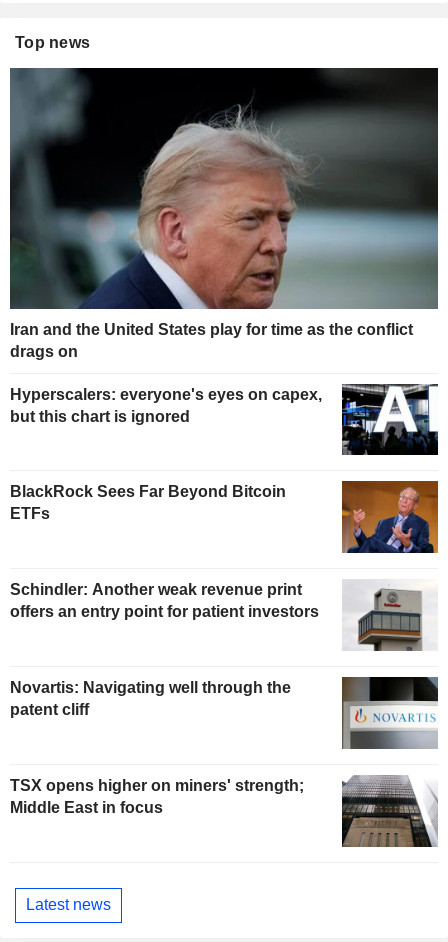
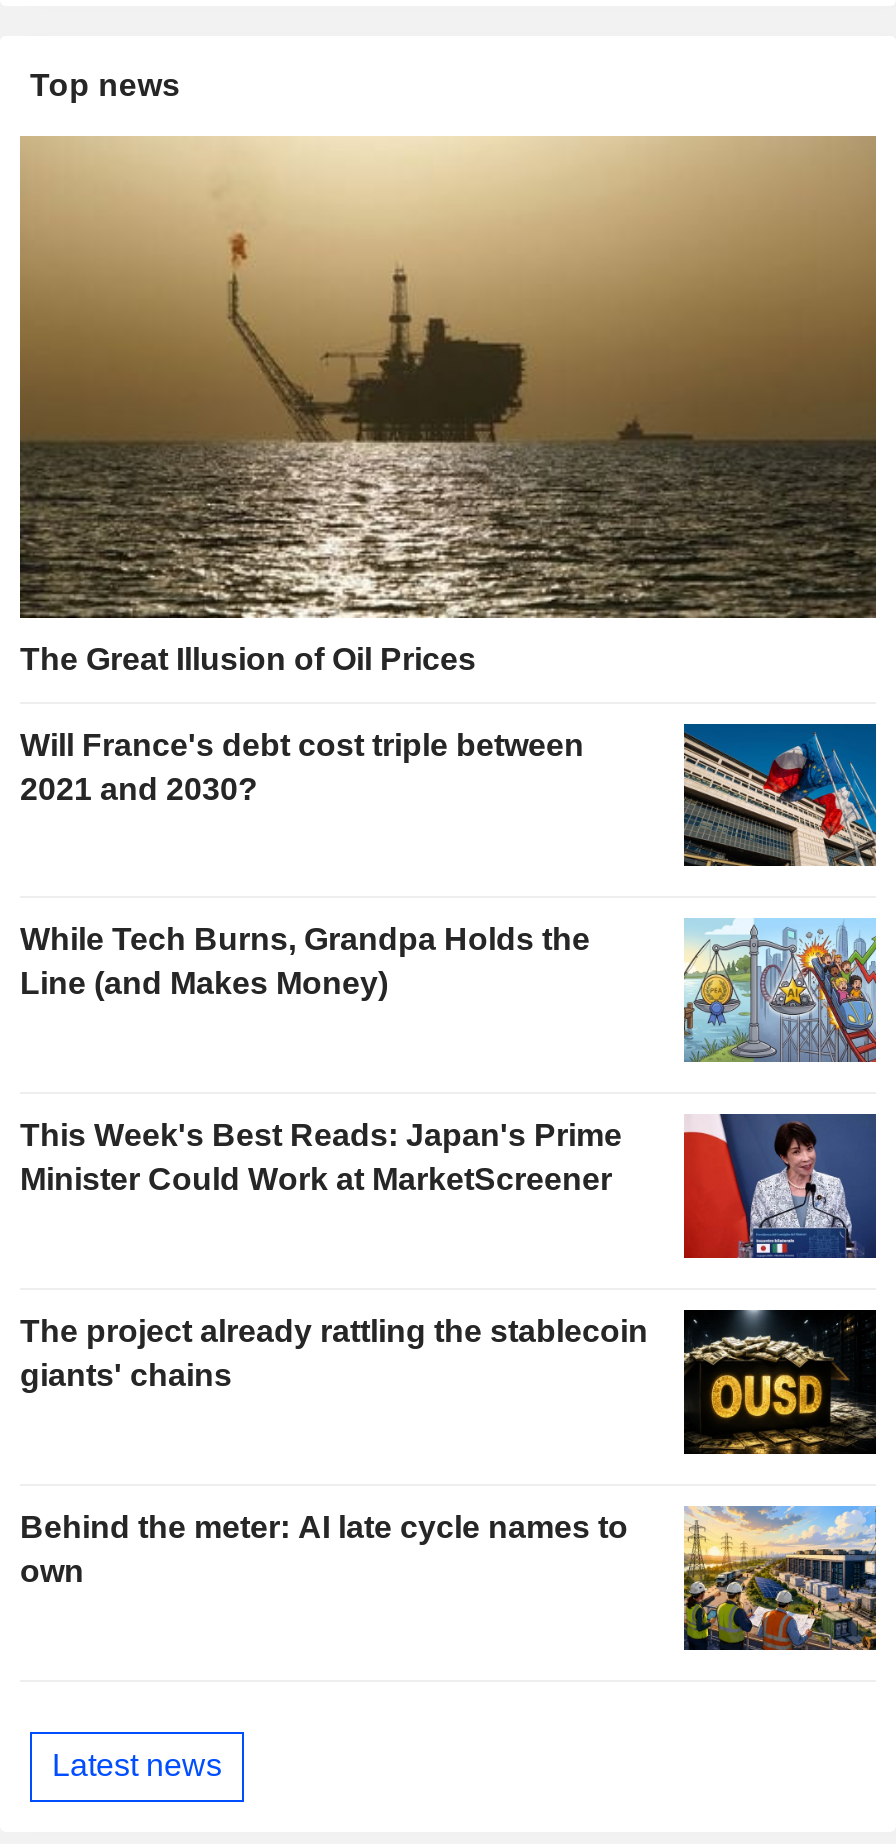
[9,67,439,360] [image] | Iran and the United States play for time as the conflict | drags on -> [18,134,878,675] [image] | The Great Illusion of Oil Prices
[10,386,322,425] Hyperscalers: everyone's eyes on capex, | but this chart is ignored -> [20,727,584,805] Will France's debt cost triple between | 2021 and 2030?
[342,383,439,456] [image] -> [682,722,878,868] [image]
[10,483,286,522] BlackRock Sees Far Beyond Bitcoin | ETFs -> [20,923,590,1001] While Tech Burns, Grandpa Holds the | Line (and Makes Money)
[341,480,439,554] [image] -> [682,918,878,1064] [image]
[10,579,438,652] [image] | Schindler: Another weak revenue print | offers an entry point for patient investors -> [20,1112,878,1260] [image] | This Week's Best Reads: Japan's Prime | Minister Could Work at MarketScreener
[10,679,291,718] Novartis: Navigating well through the | patent cliff -> [20,1314,648,1392] The project already rattling the stablecoin | giants' chains
[341,676,439,750] [image] -> [684,1308,878,1454] [image]
[10,775,438,848] [image] | TSX opens higher on miners' strength; | Middle East in focus -> [20,1504,878,1652] [image] | Behind the meter: AI late cycle names to | own

